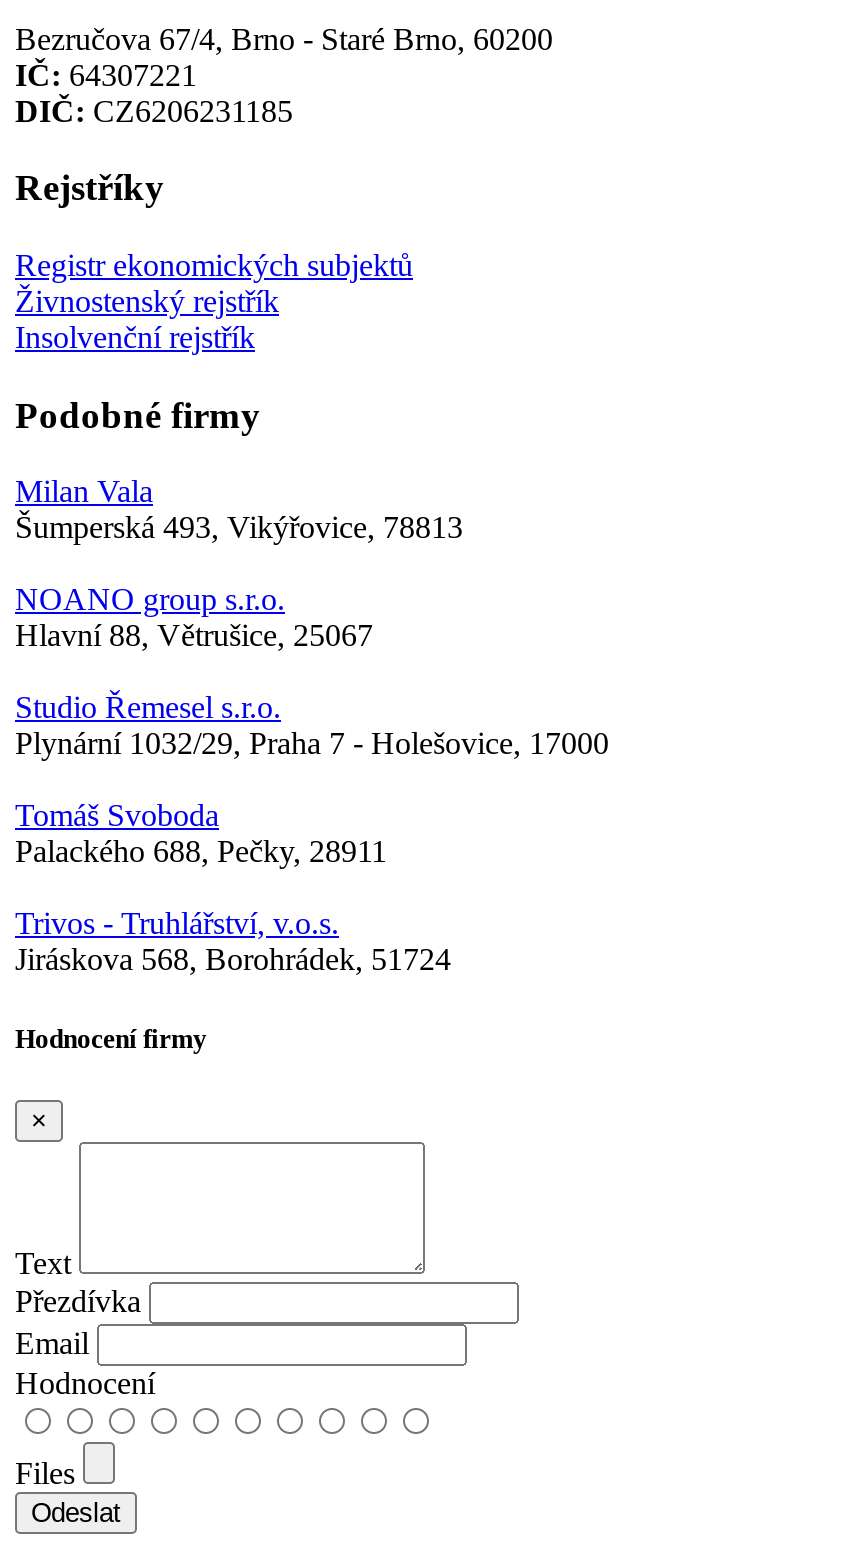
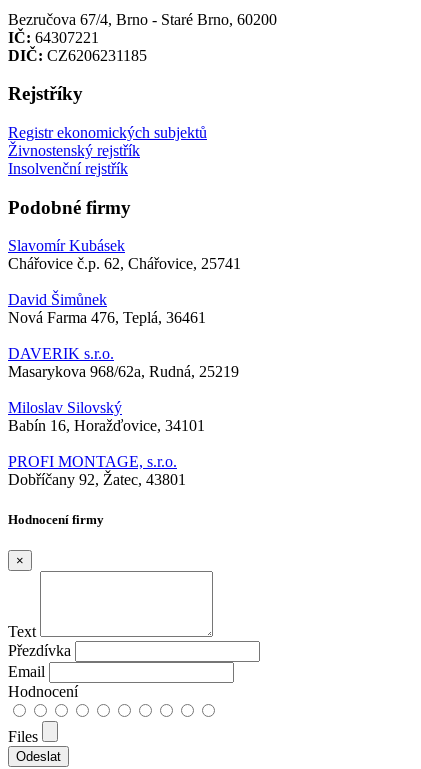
[15,475,463,545] Milan Vala | Šumperská 493, Vikýřovice, 78813 -> [8,237,241,272] Slavomír Kubásek | Chářovice č.p. 62, Chářovice, 25741
[15,583,373,653] NOANO group s.r.o. | Hlavní 88, Větrušice, 25067 -> [8,291,206,326] David Šimůnek | Nová Farma 476, Teplá, 36461
[15,691,609,761] Studio Řemesel s.r.o. | Plynární 1032/29, Praha 7 - Holešovice, 17000 -> [8,345,239,380] DAVERIK s.r.o. | Masarykova 968/62a, Rudná, 25219
[15,799,387,869] Tomáš Svoboda | Palackého 688, Pečky, 28911 -> [8,399,205,434] Miloslav Silovský | Babín 16, Horažďovice, 34101
[15,907,451,977] Trivos - Truhlářství, v.o.s. | Jiráskova 568, Borohrádek, 51724 -> [8,453,186,488] PROFI MONTAGE, s.r.o. | Dobříčany 92, Žatec, 43801

